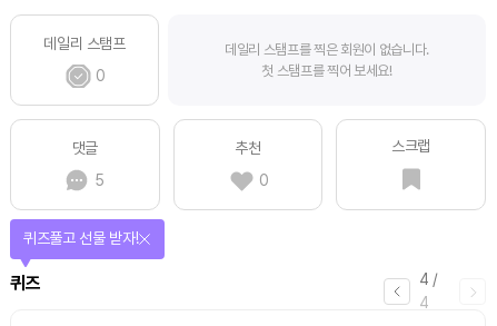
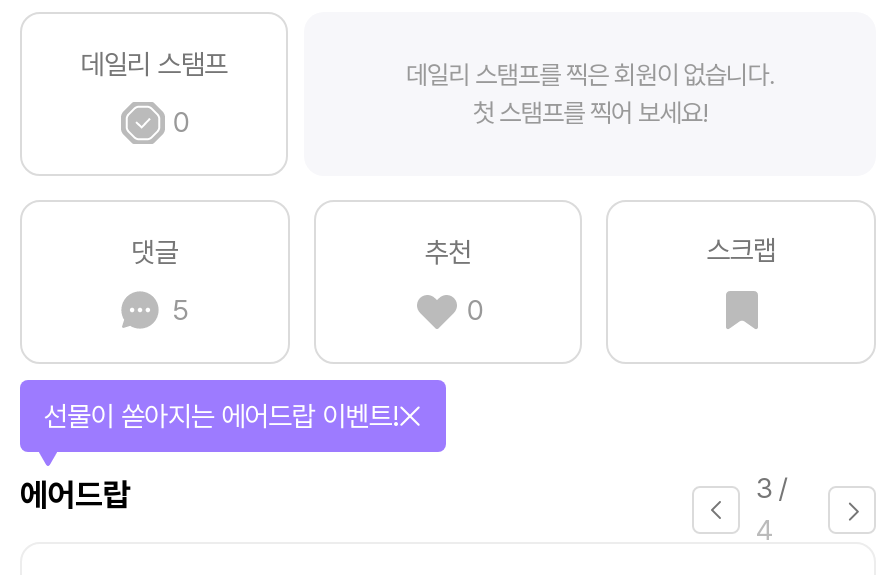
[23,229,138,247] 퀴즈풀고 선물 받자! -> [44,399,397,431] 선물이 쏟아지는 에어드랍 이벤트!
[10,272,41,293] 퀴즈 -> [20,476,130,514] 에어드랍
[419,270,438,288] 4 / -> [756,472,788,504] 3 /

